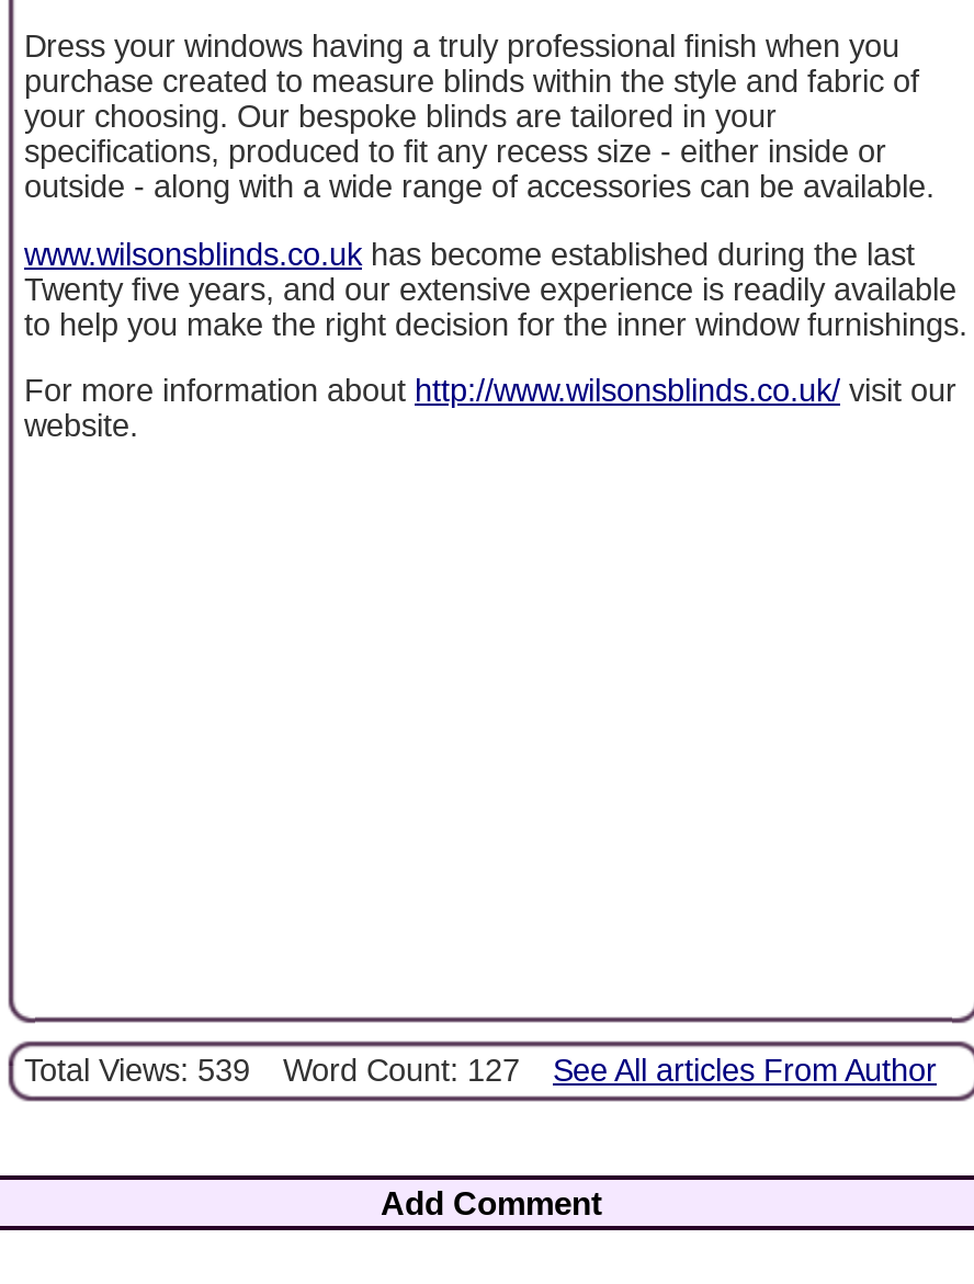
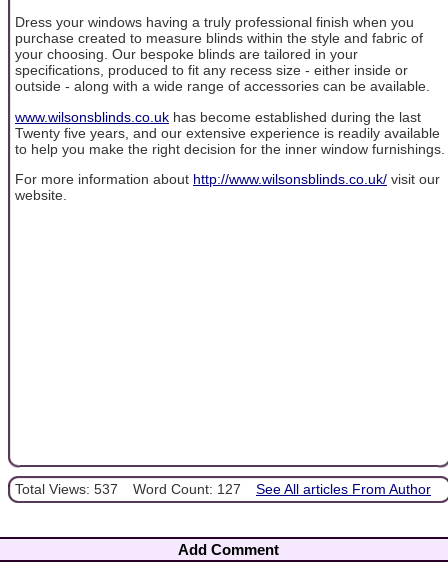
[24,1052,937,1087] Total Views: 539 Word Count: 127 See All articles From Author -> [15,480,431,496] Total Views: 537 Word Count: 127 See All articles From Author

